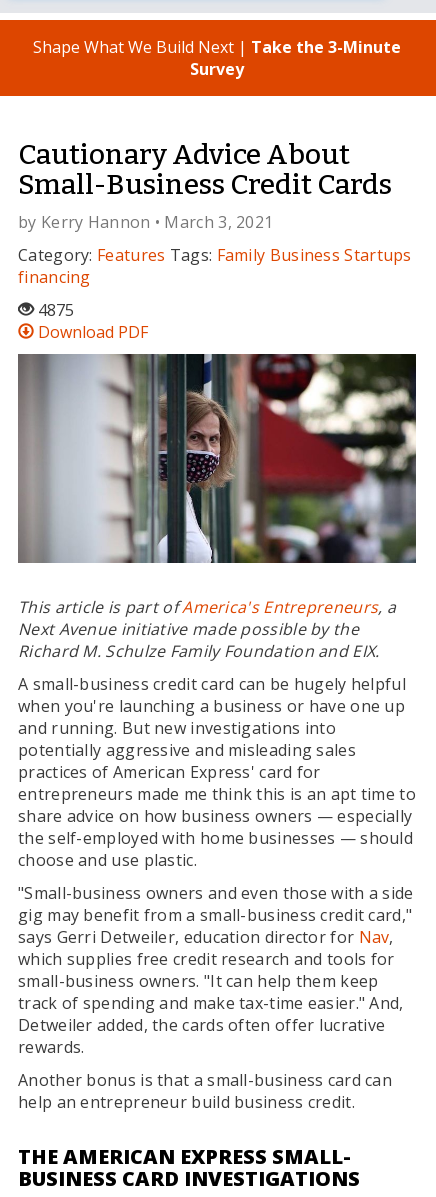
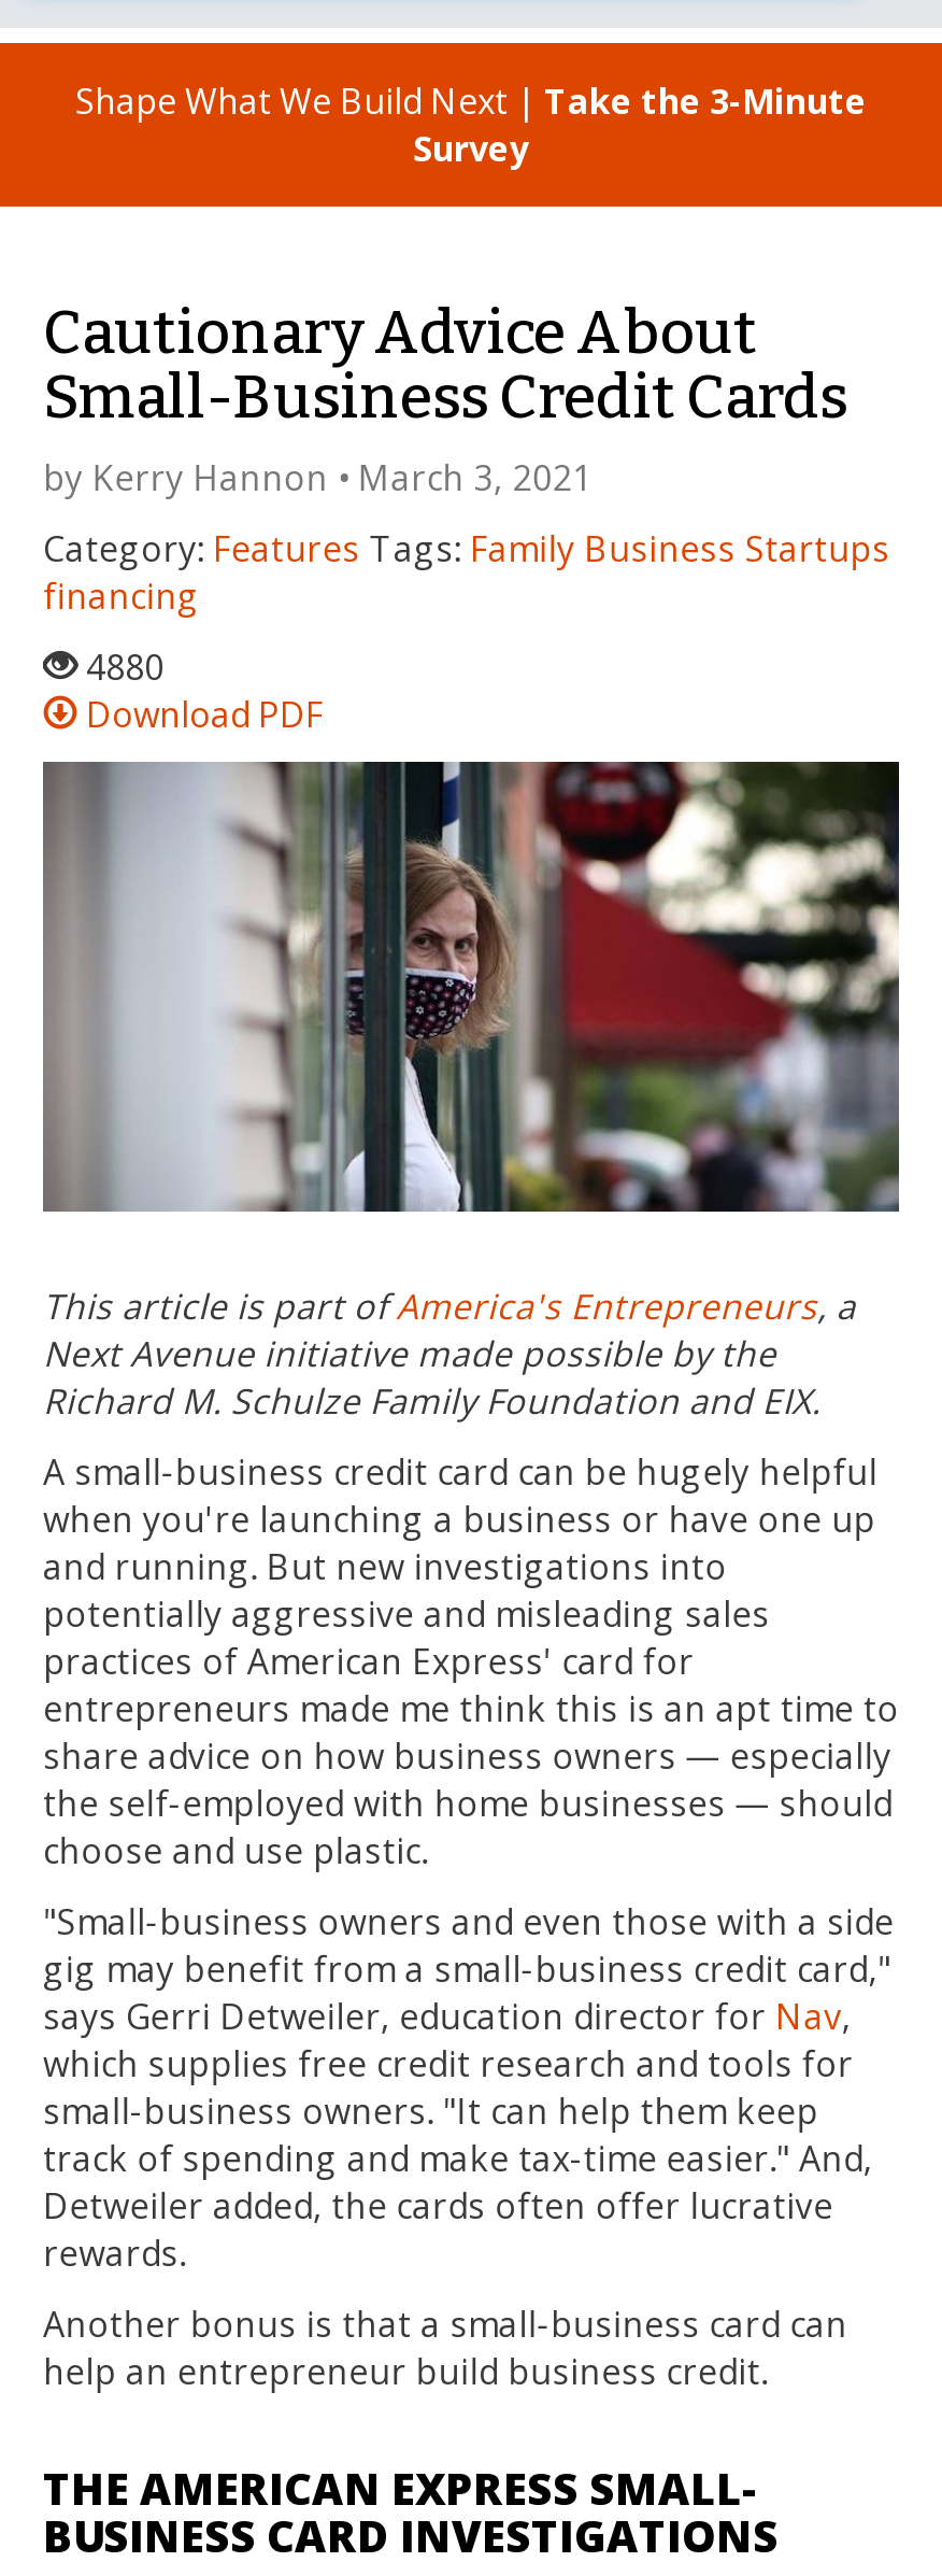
[38,299,74,321] 4875 -> [86,643,163,691] 4880

